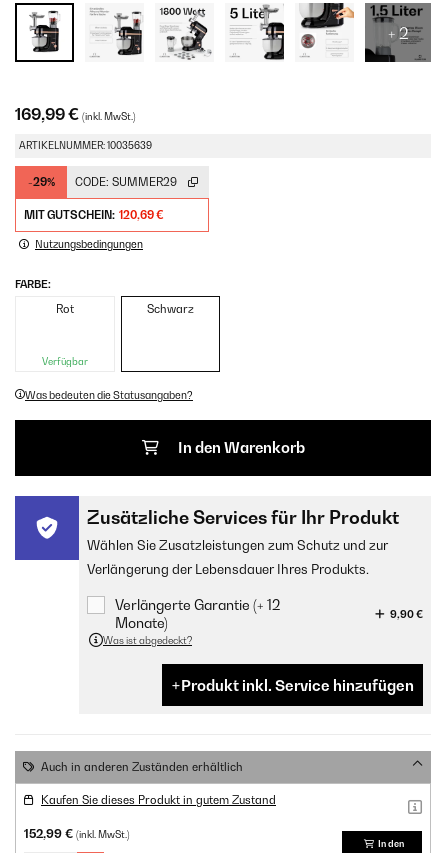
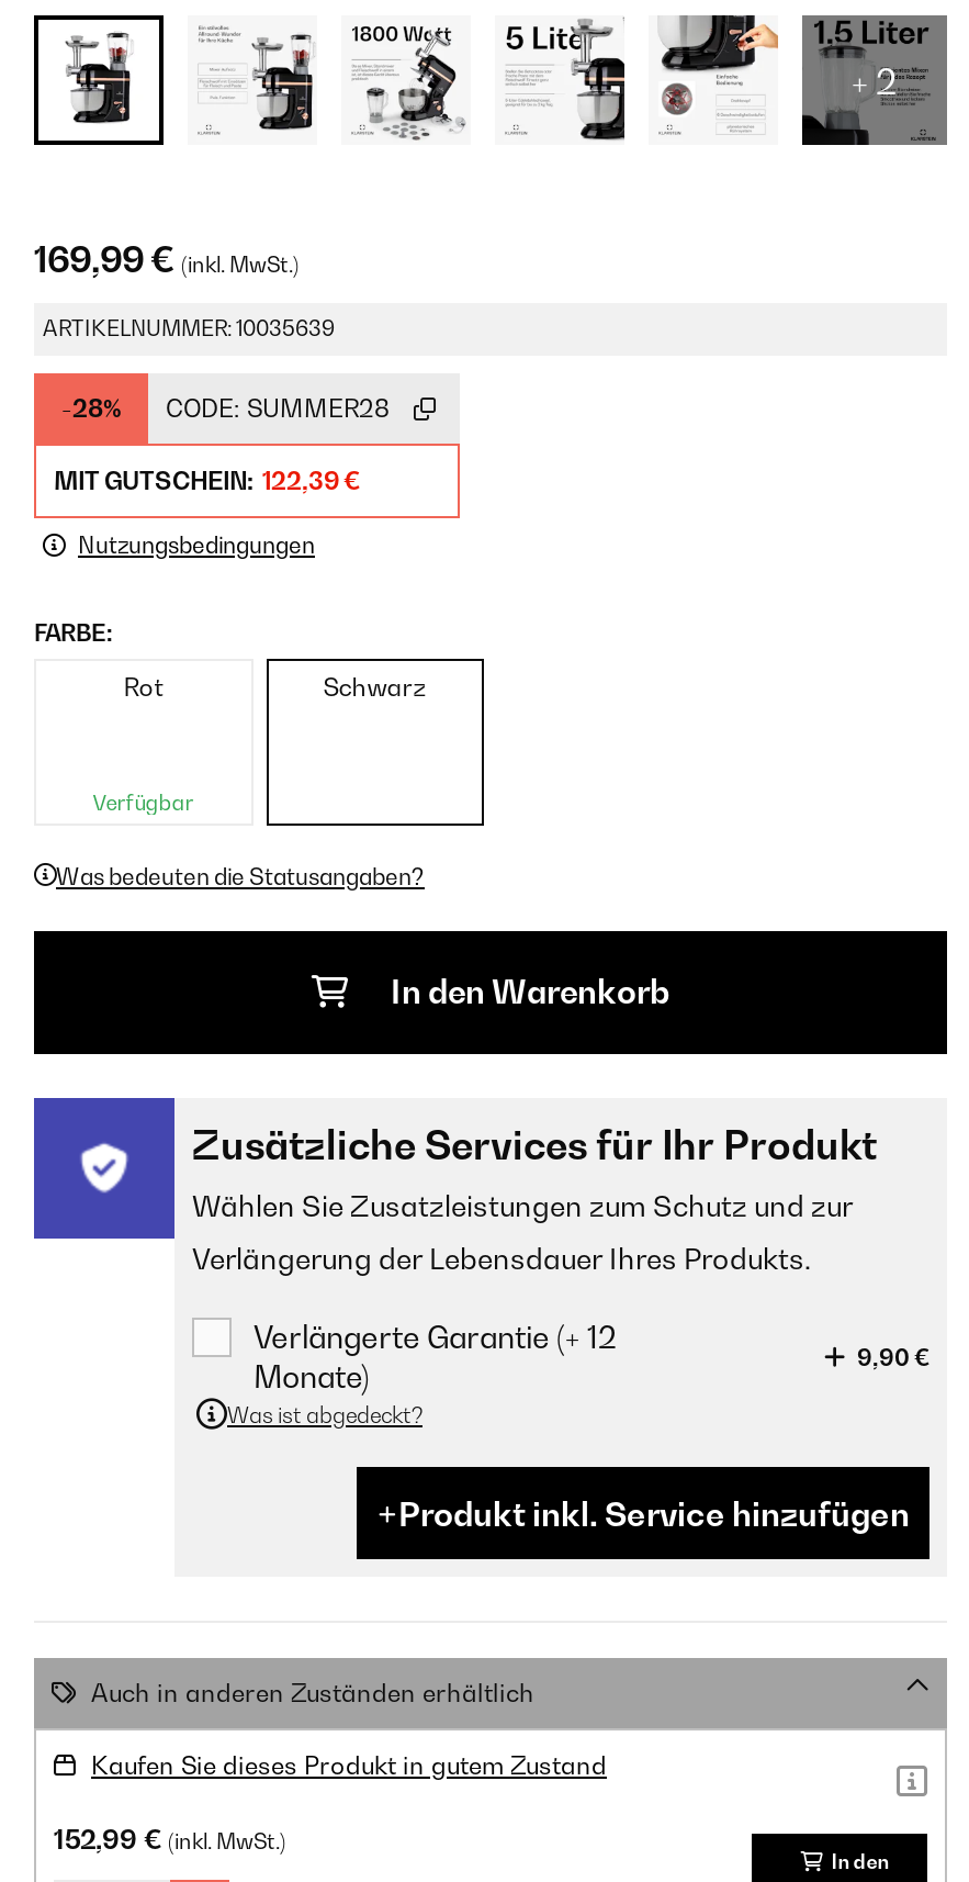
[27,175,54,189] -29% -> [61,394,121,425] -28%
[75,175,177,189] CODE: SUMMER29 -> [166,394,390,425] CODE: SUMMER28
[24,208,164,222] MIT GUTSCHEIN: 120,69 € -> [54,466,361,497] MIT GUTSCHEIN: 122,39 €

